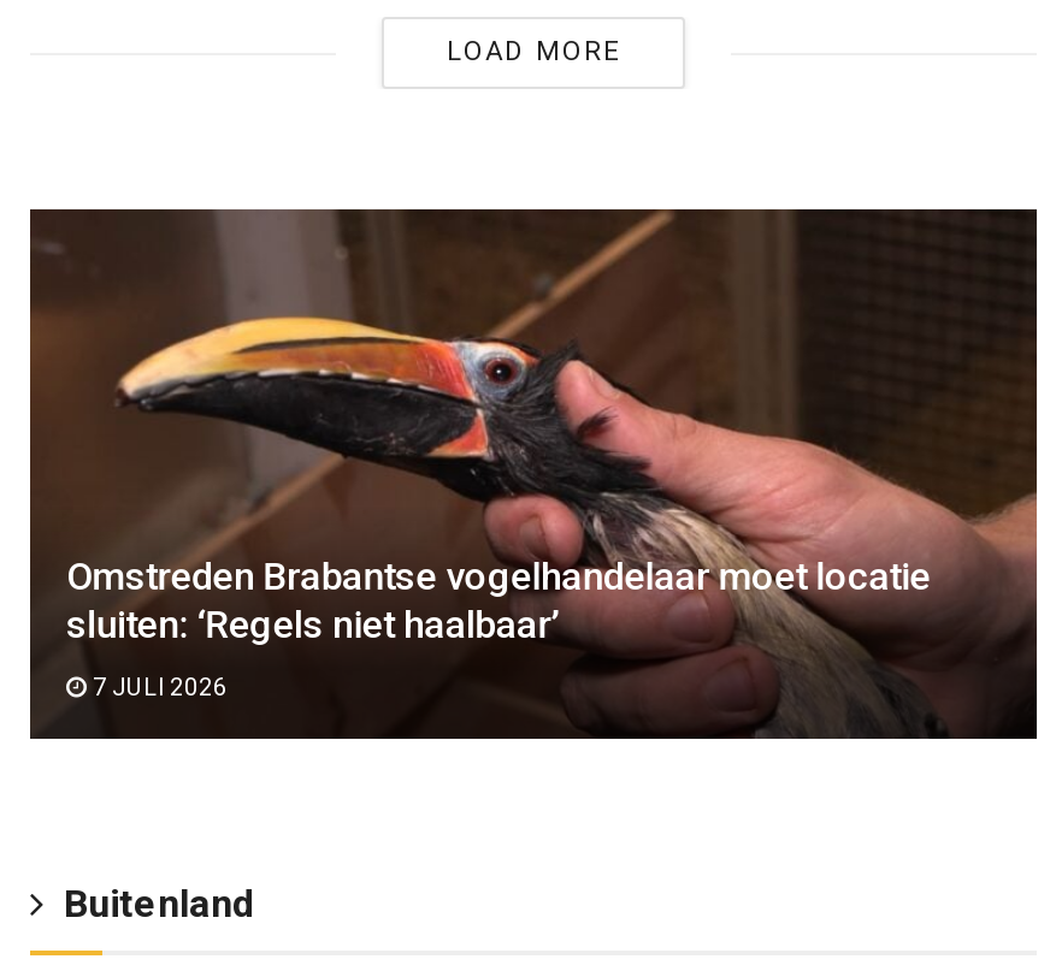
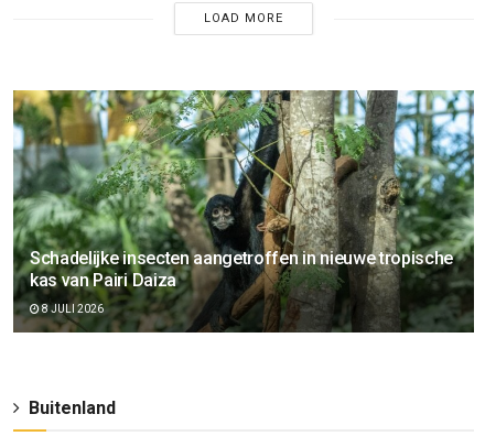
[28,207,1039,739] [image] | Omstreden Brabantse vogelhandelaar moet locatie | sluiten: ‘Regels niet haalbaar’ -> [12,89,475,333] [image] | Schadelijke insecten aangetroffen in nieuwe tropische | kas van Pairi Daiza
[88,675,228,701] 7 JULI 2026 -> [40,303,104,315] 8 JULI 2026

